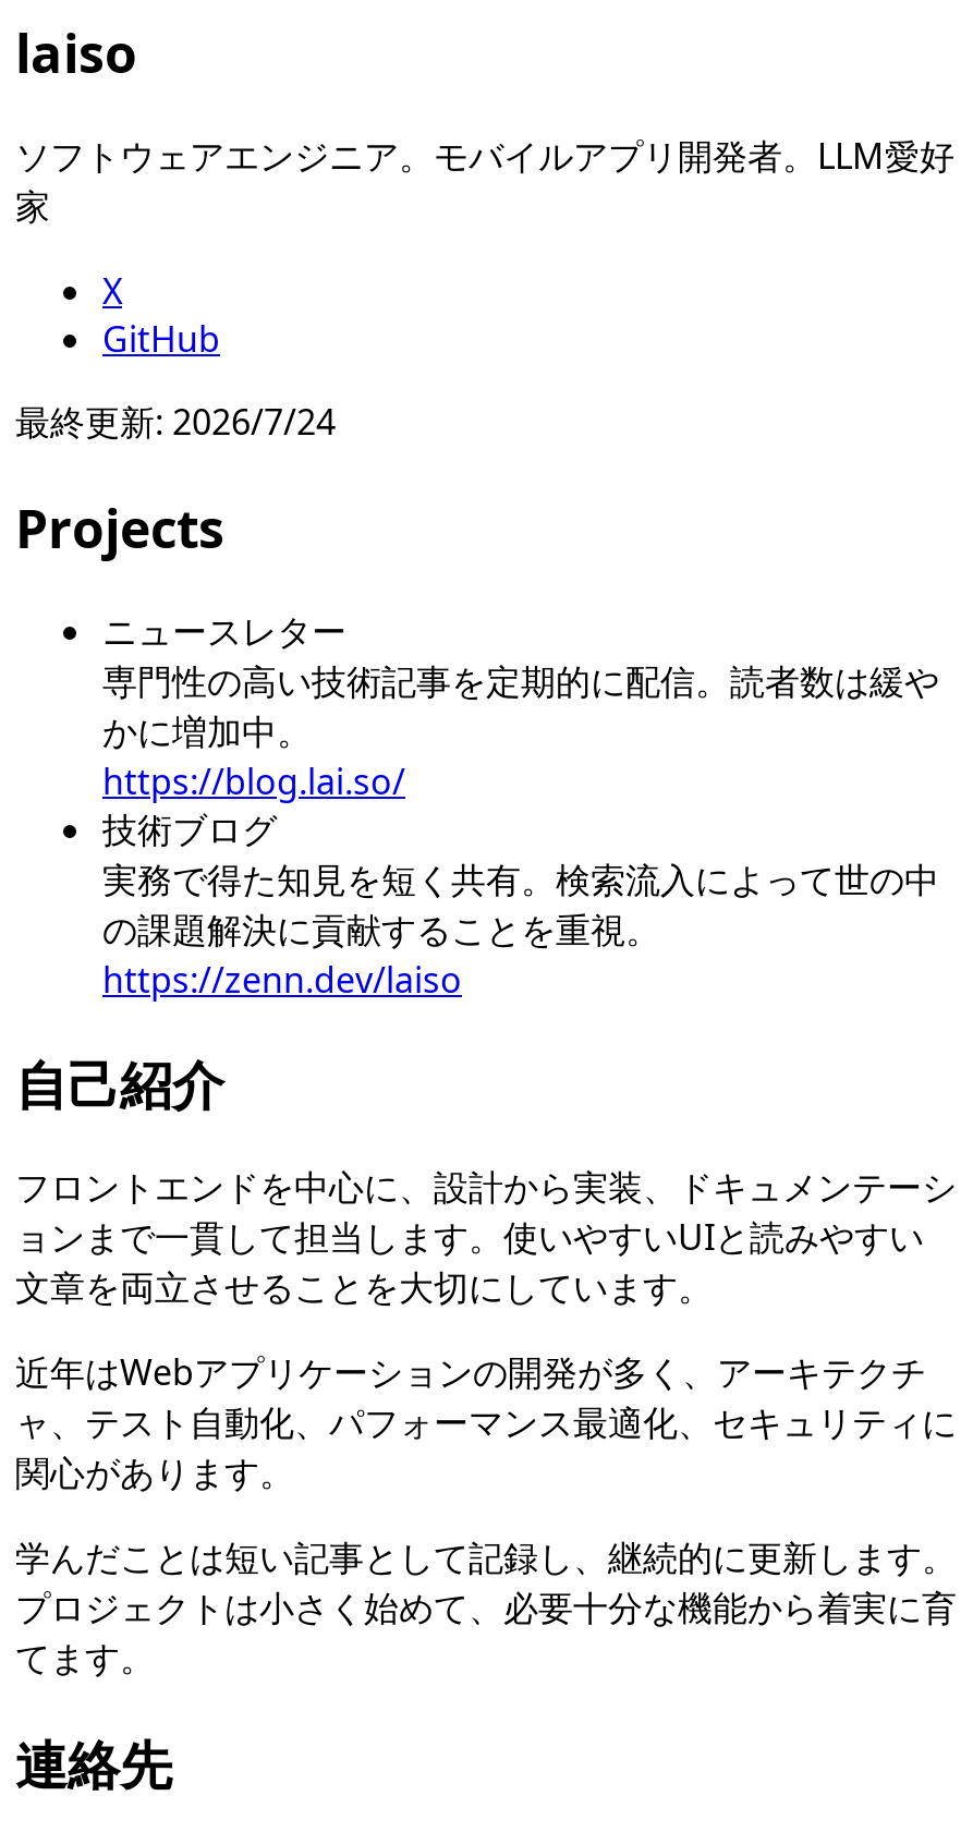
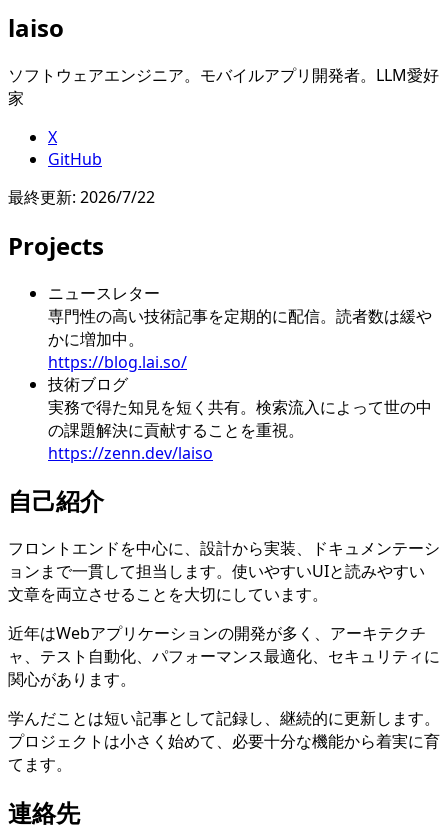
[15,397,336,445] 最終更新: 2026/7/24 -> [8,186,155,208] 最終更新: 2026/7/22

